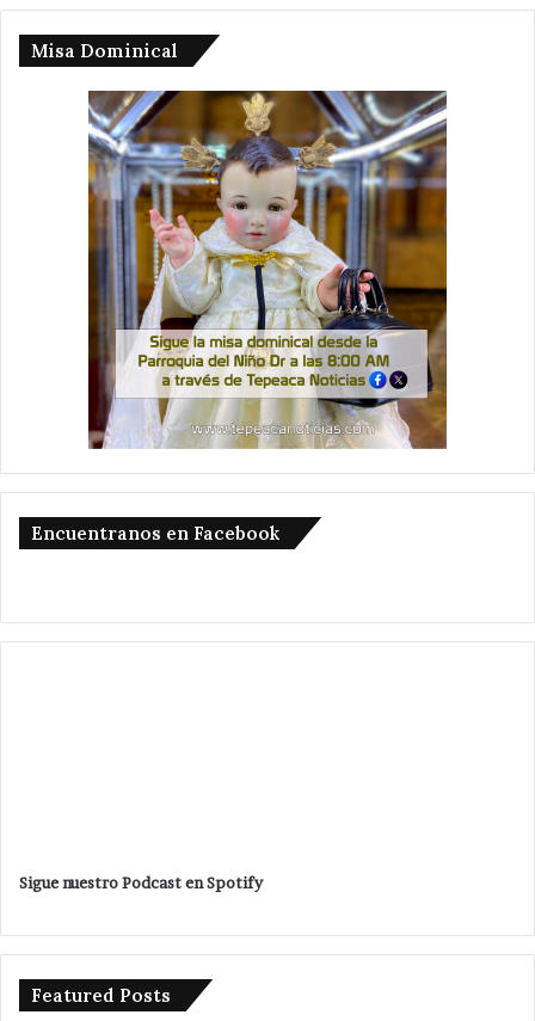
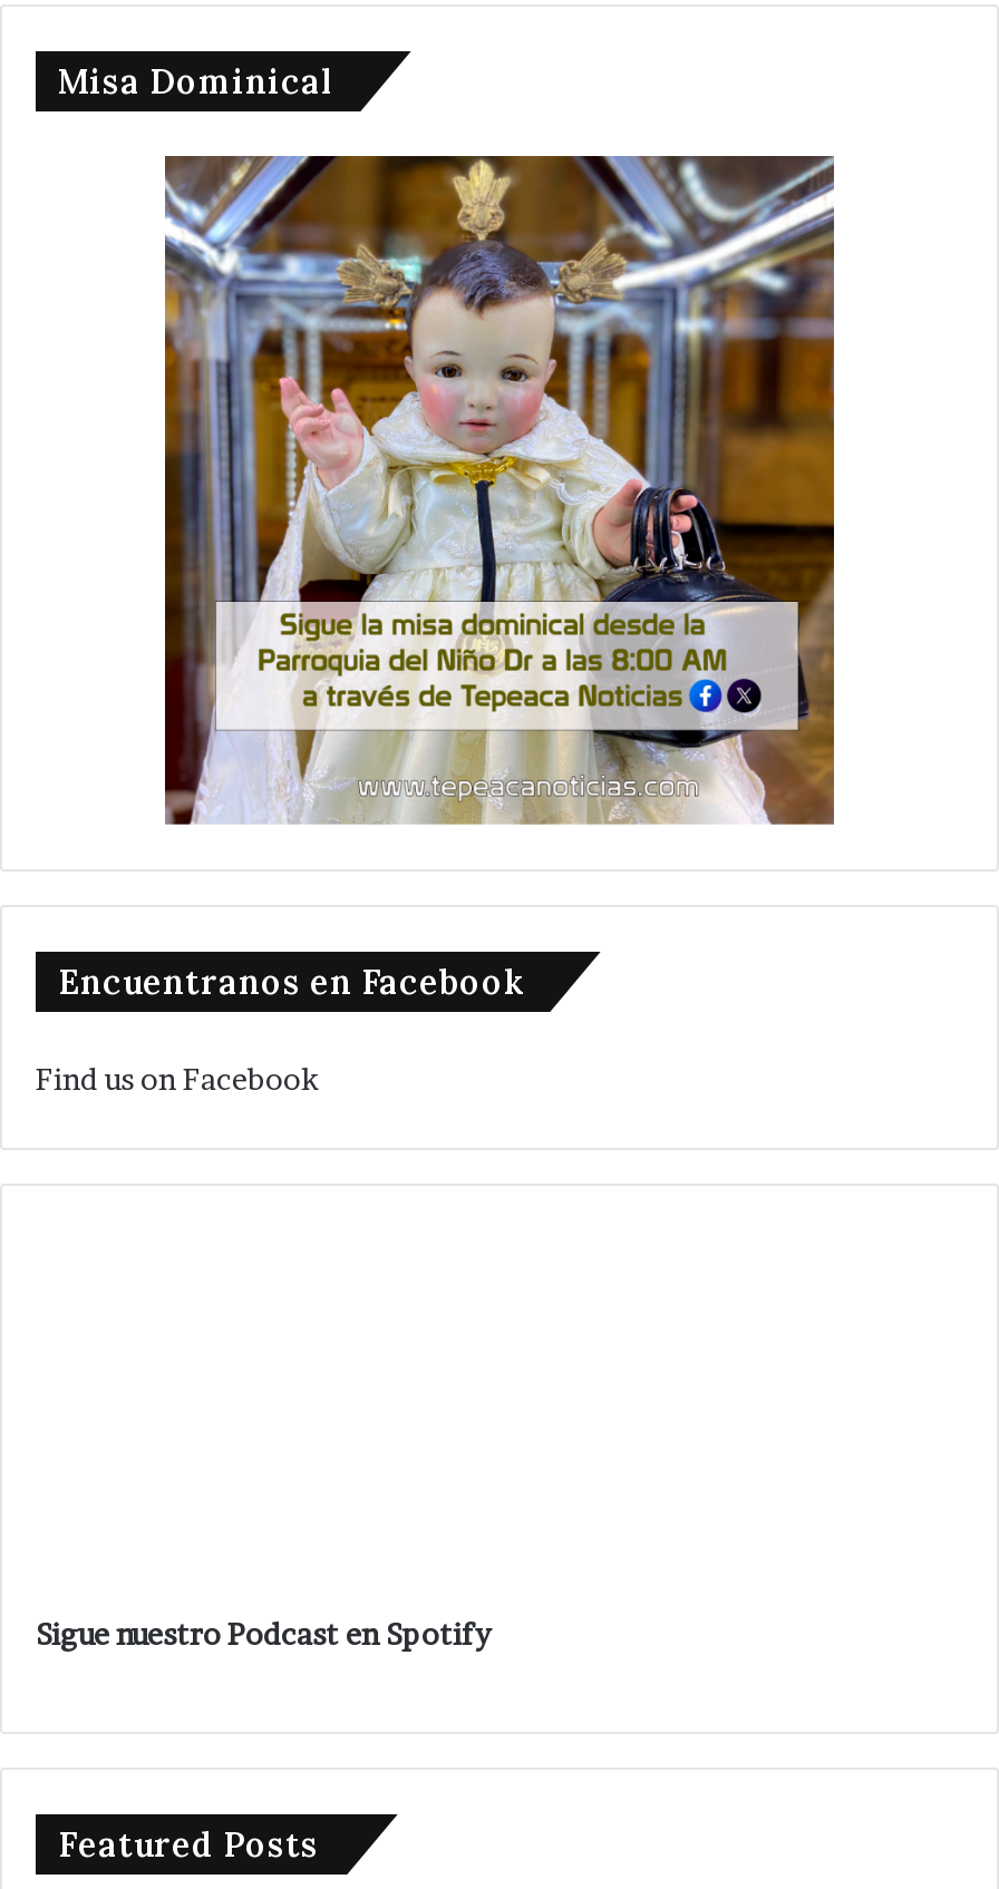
none -> [36,1060,319,1096] Find us on Facebook

